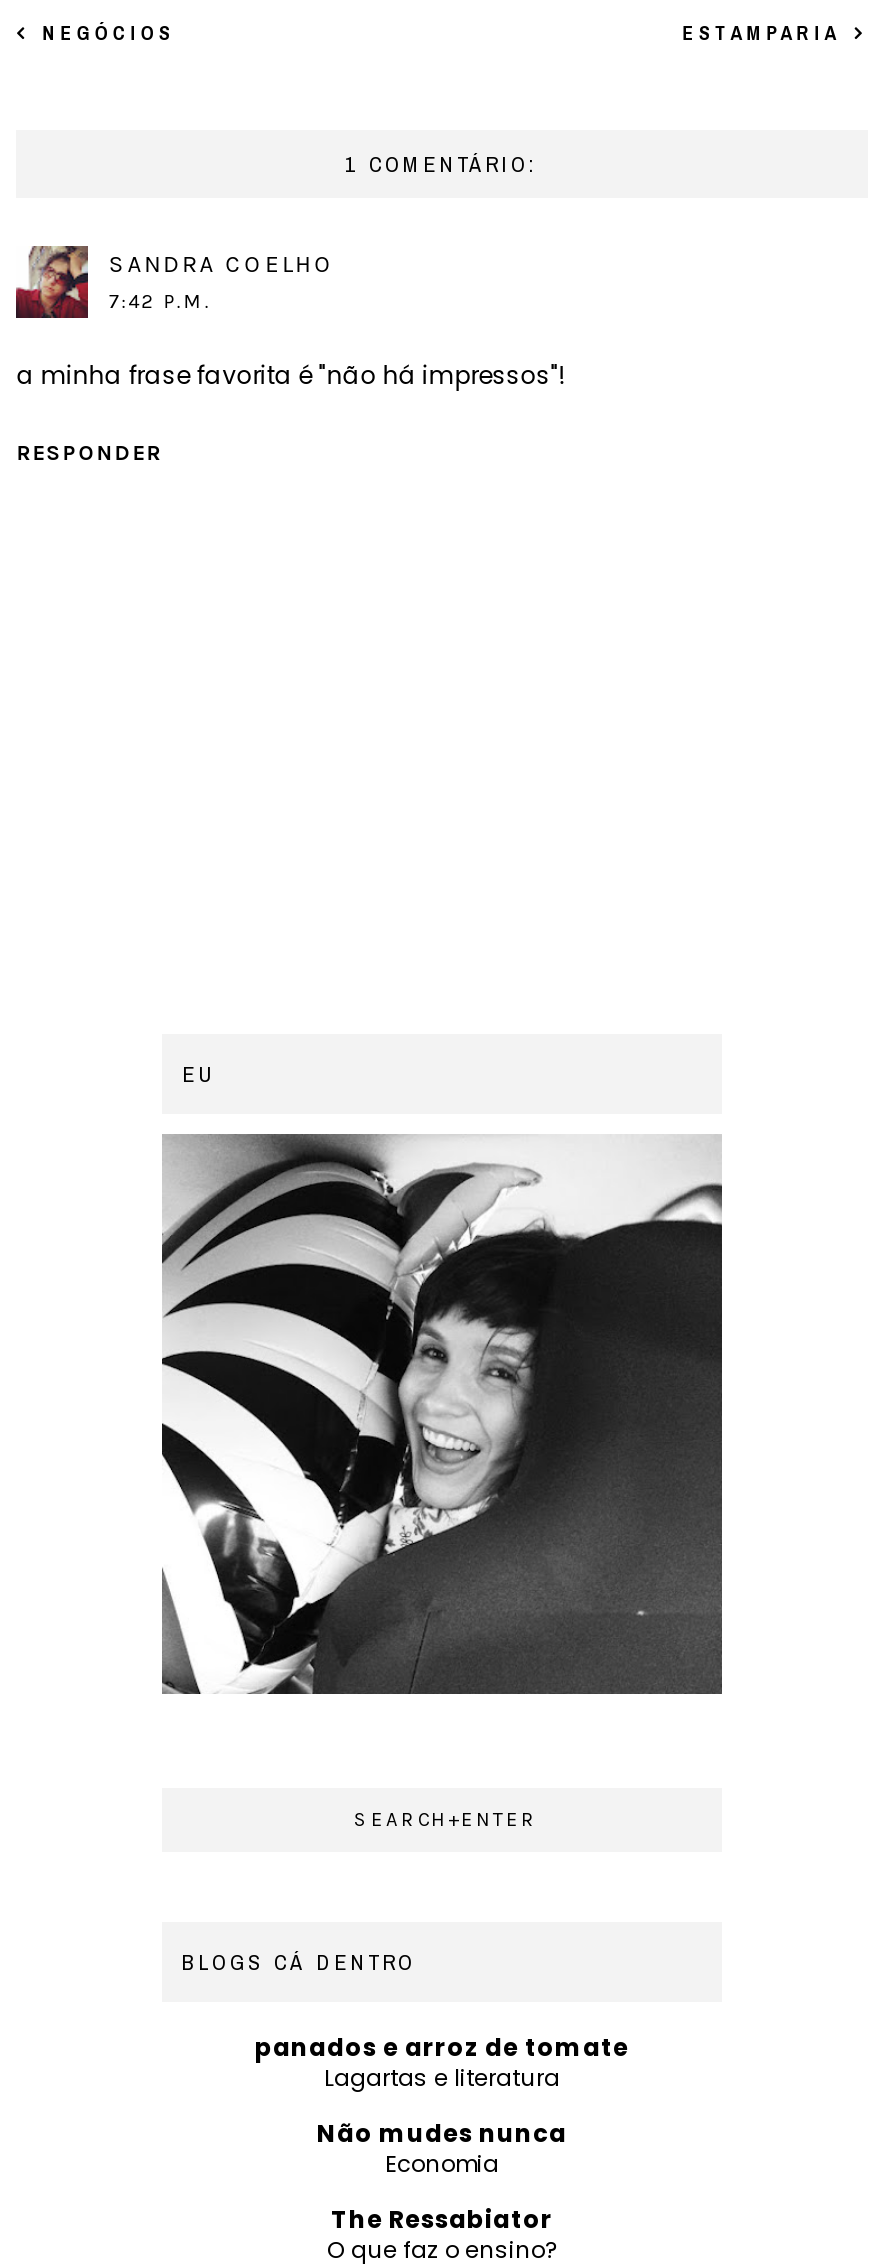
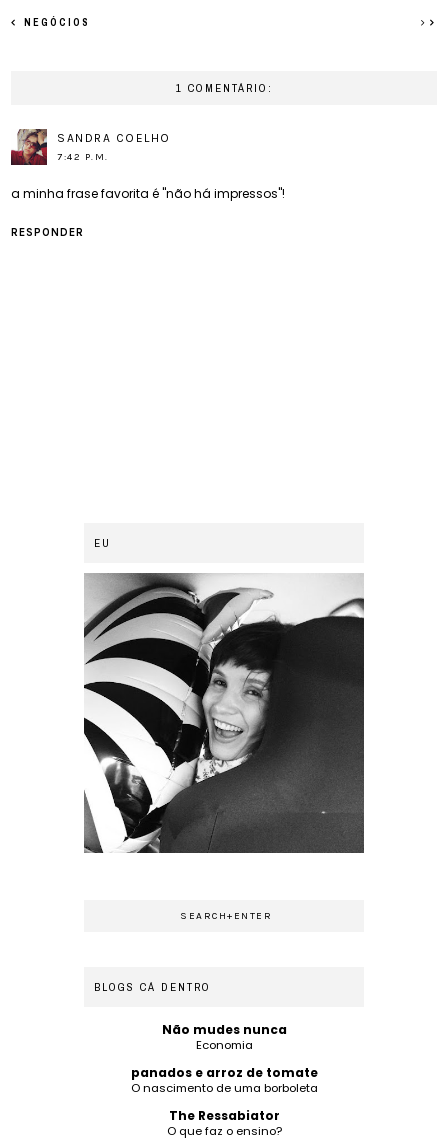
[682,20,848,46] ESTAMPARIA -> none
moved [255,2030,629,2064] -> [130,1064,317,1081]: panados e arroz de tomate
[324,2062,560,2094] Lagartas e literatura -> none
moved [317,2116,567,2180] -> [161,1021,286,1053]: Não mudes nunca | Economia
none -> [130,1080,317,1096] O nascimento de uma borboleta

